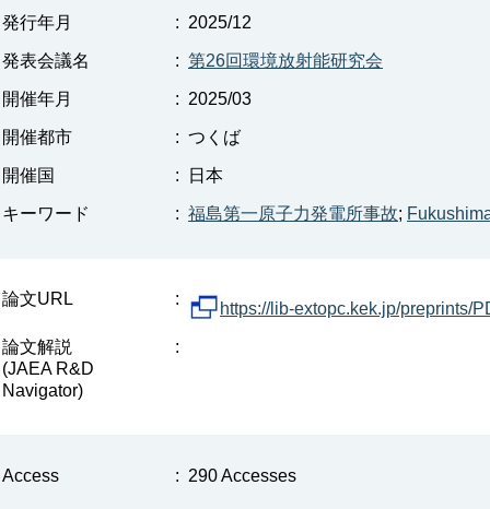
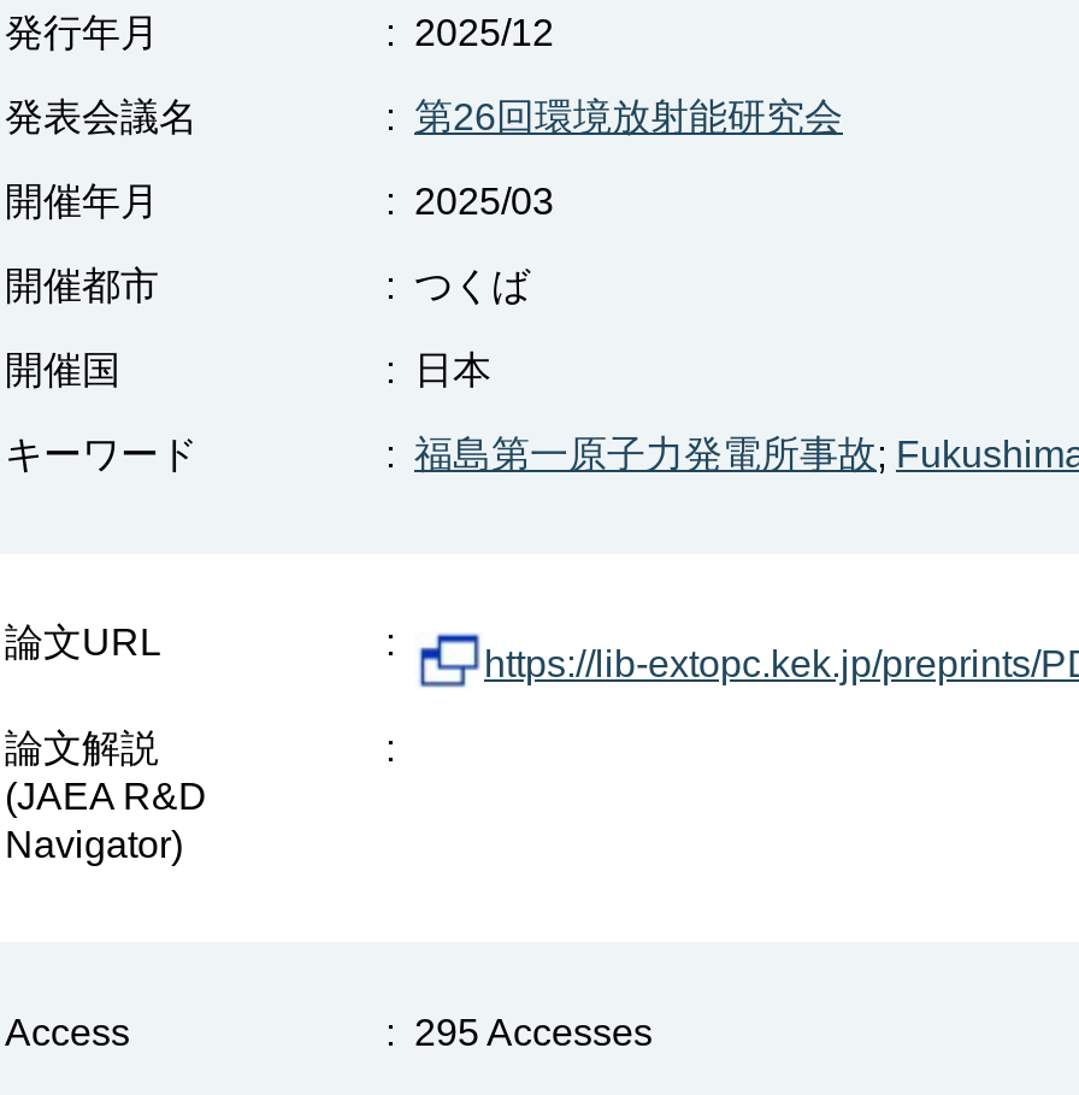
[175,466,296,485] : 290 Accesses -> [385,1011,653,1052] : 295 Accesses

